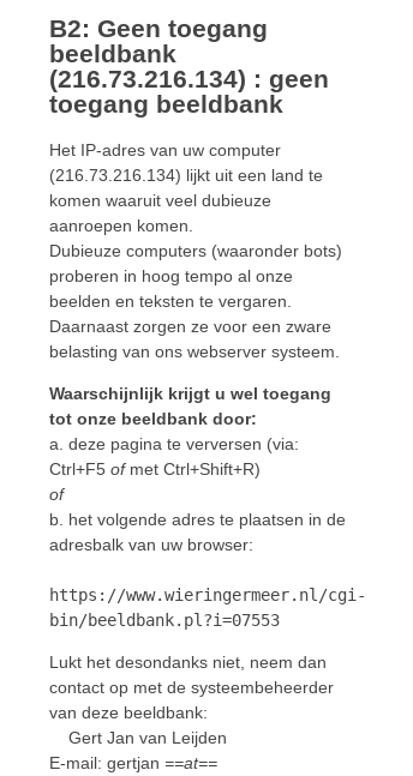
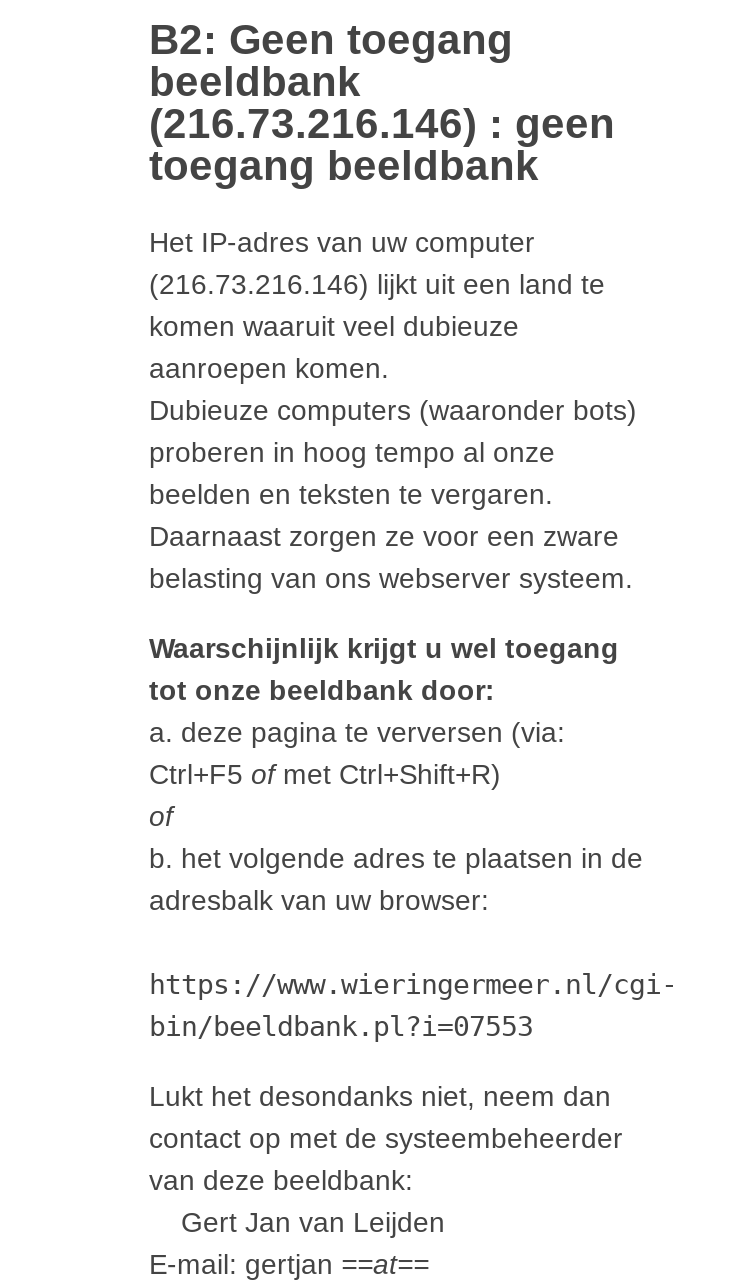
[49,65,329,93] (216.73.216.134) : geen -> [149,101,615,147] (216.73.216.146) : geen
[49,165,323,184] (216.73.216.134) lijkt uit een land te -> [149,268,605,300] (216.73.216.146) lijkt uit een land te

